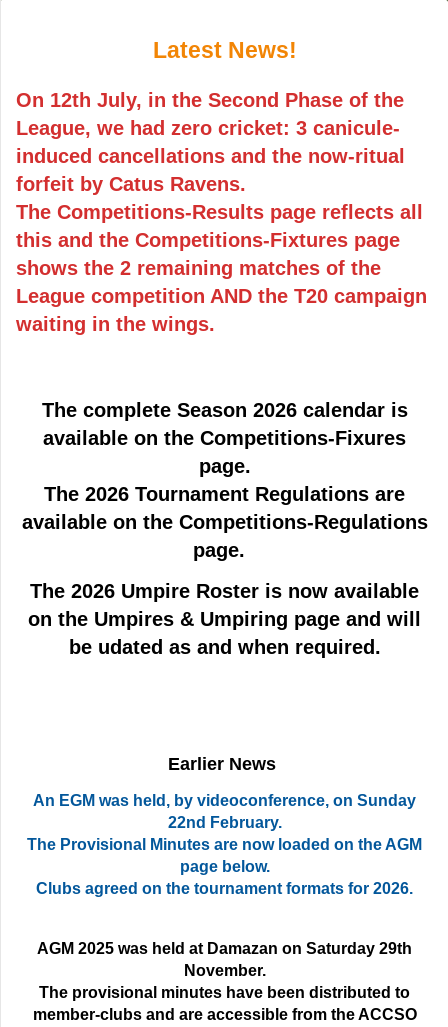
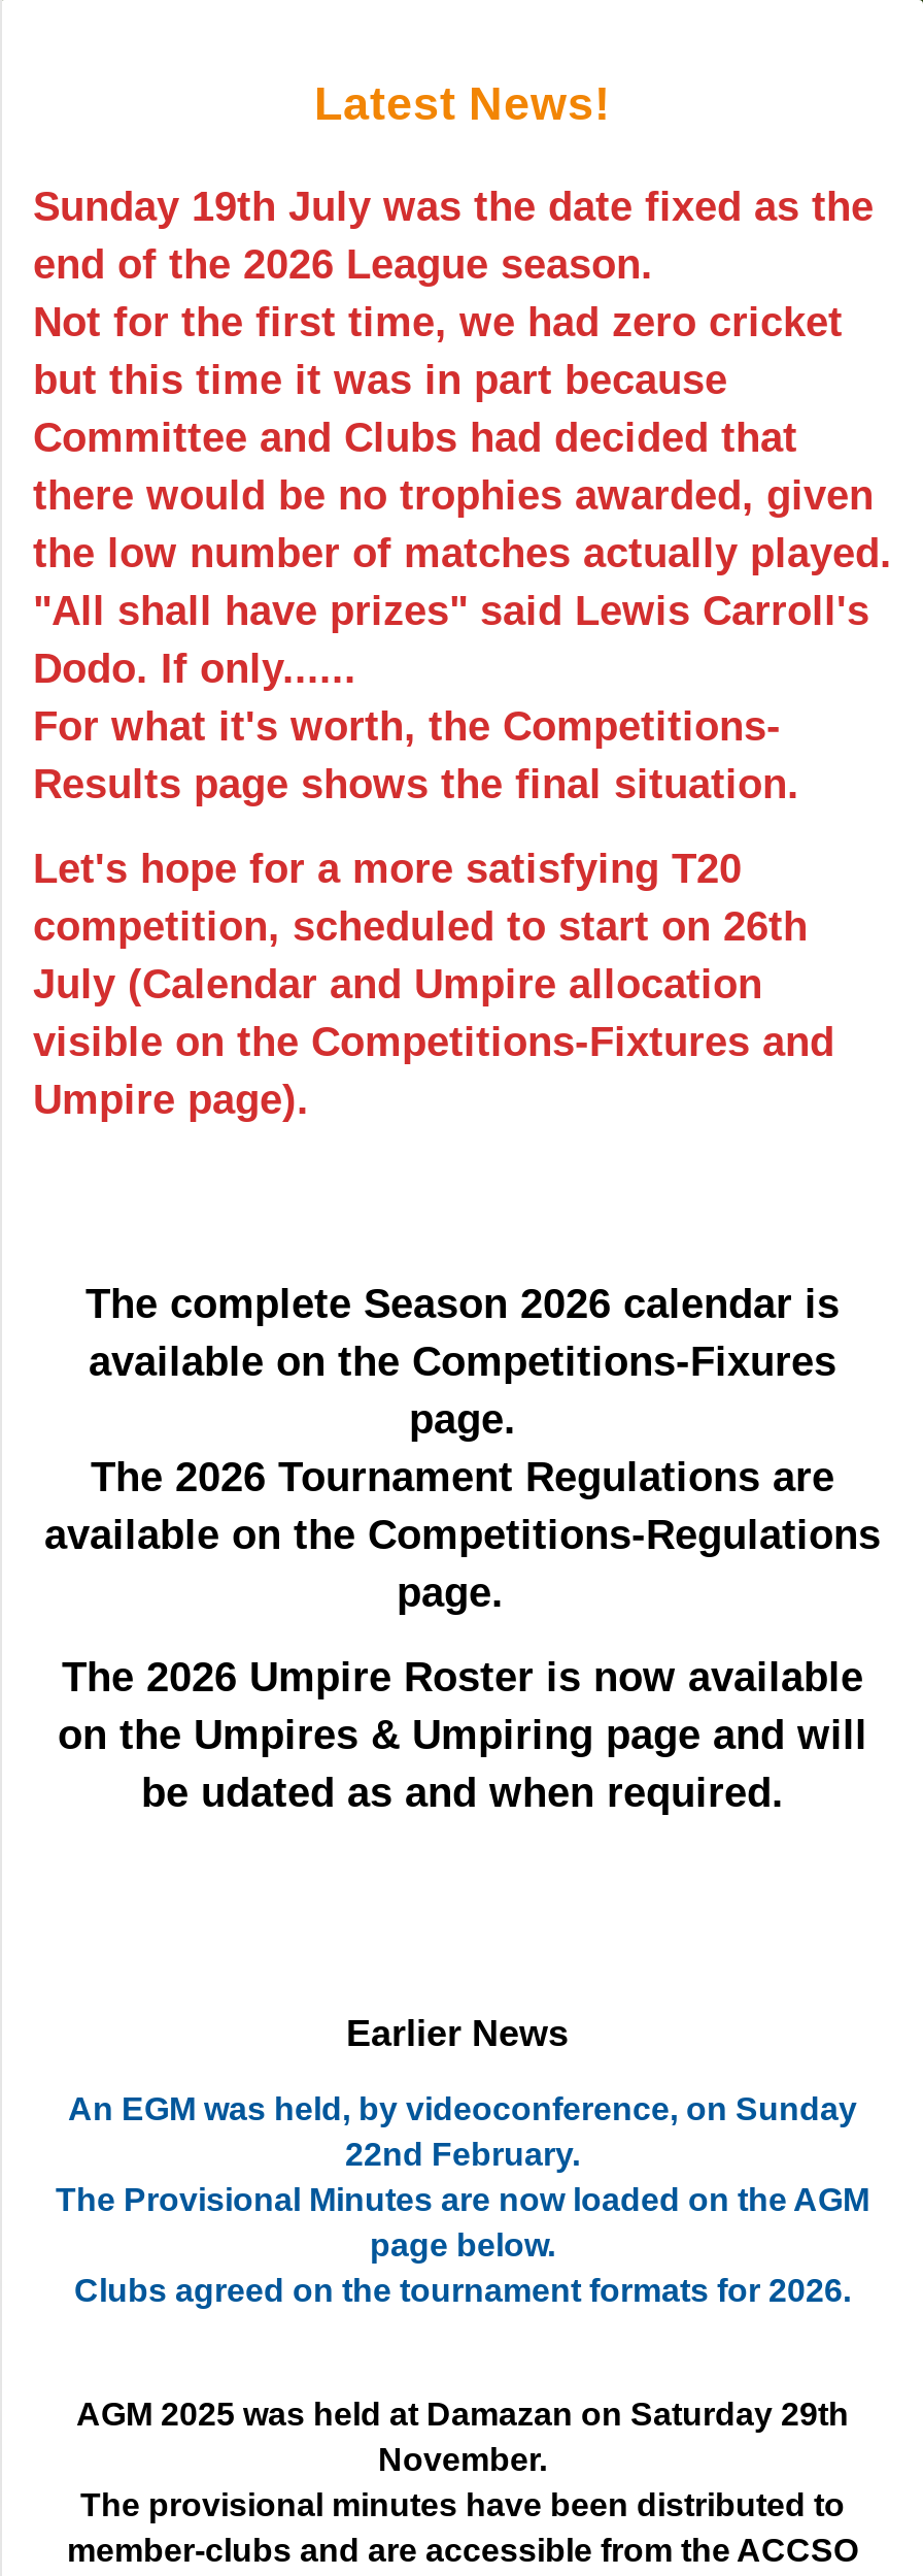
[16,89,427,335] On 12th July, in the Second Phase of the | League, we had zero cricket: 3 canicule- | induced cancellations and the now-ritual | forfeit by Catus Ravens. | The Competitions-Results page reflects all | this and the Competitions-Fixtures page | shows the 2 remaining matches of the | League competition AND the T20 campaign | waiting in the wings. -> [33,183,892,1121] Sunday 19th July was the date fixed as the | end of the 2026 League season. | Not for the first time, we had zero cricket | but this time it was in part because | Committee and Clubs had decided that | there would be no trophies awarded, given | the low number of matches actually played. | "All shall have prizes" said Lewis Carroll's | Dodo. If only...... | For what it's worth, the Competitions- | Results page shows the final situation. | Let's hope for a more satisfying T20 | competition, scheduled to start on 26th | July (Calendar and Umpire allocation | visible on the Competitions-Fixtures and | Umpire page).

